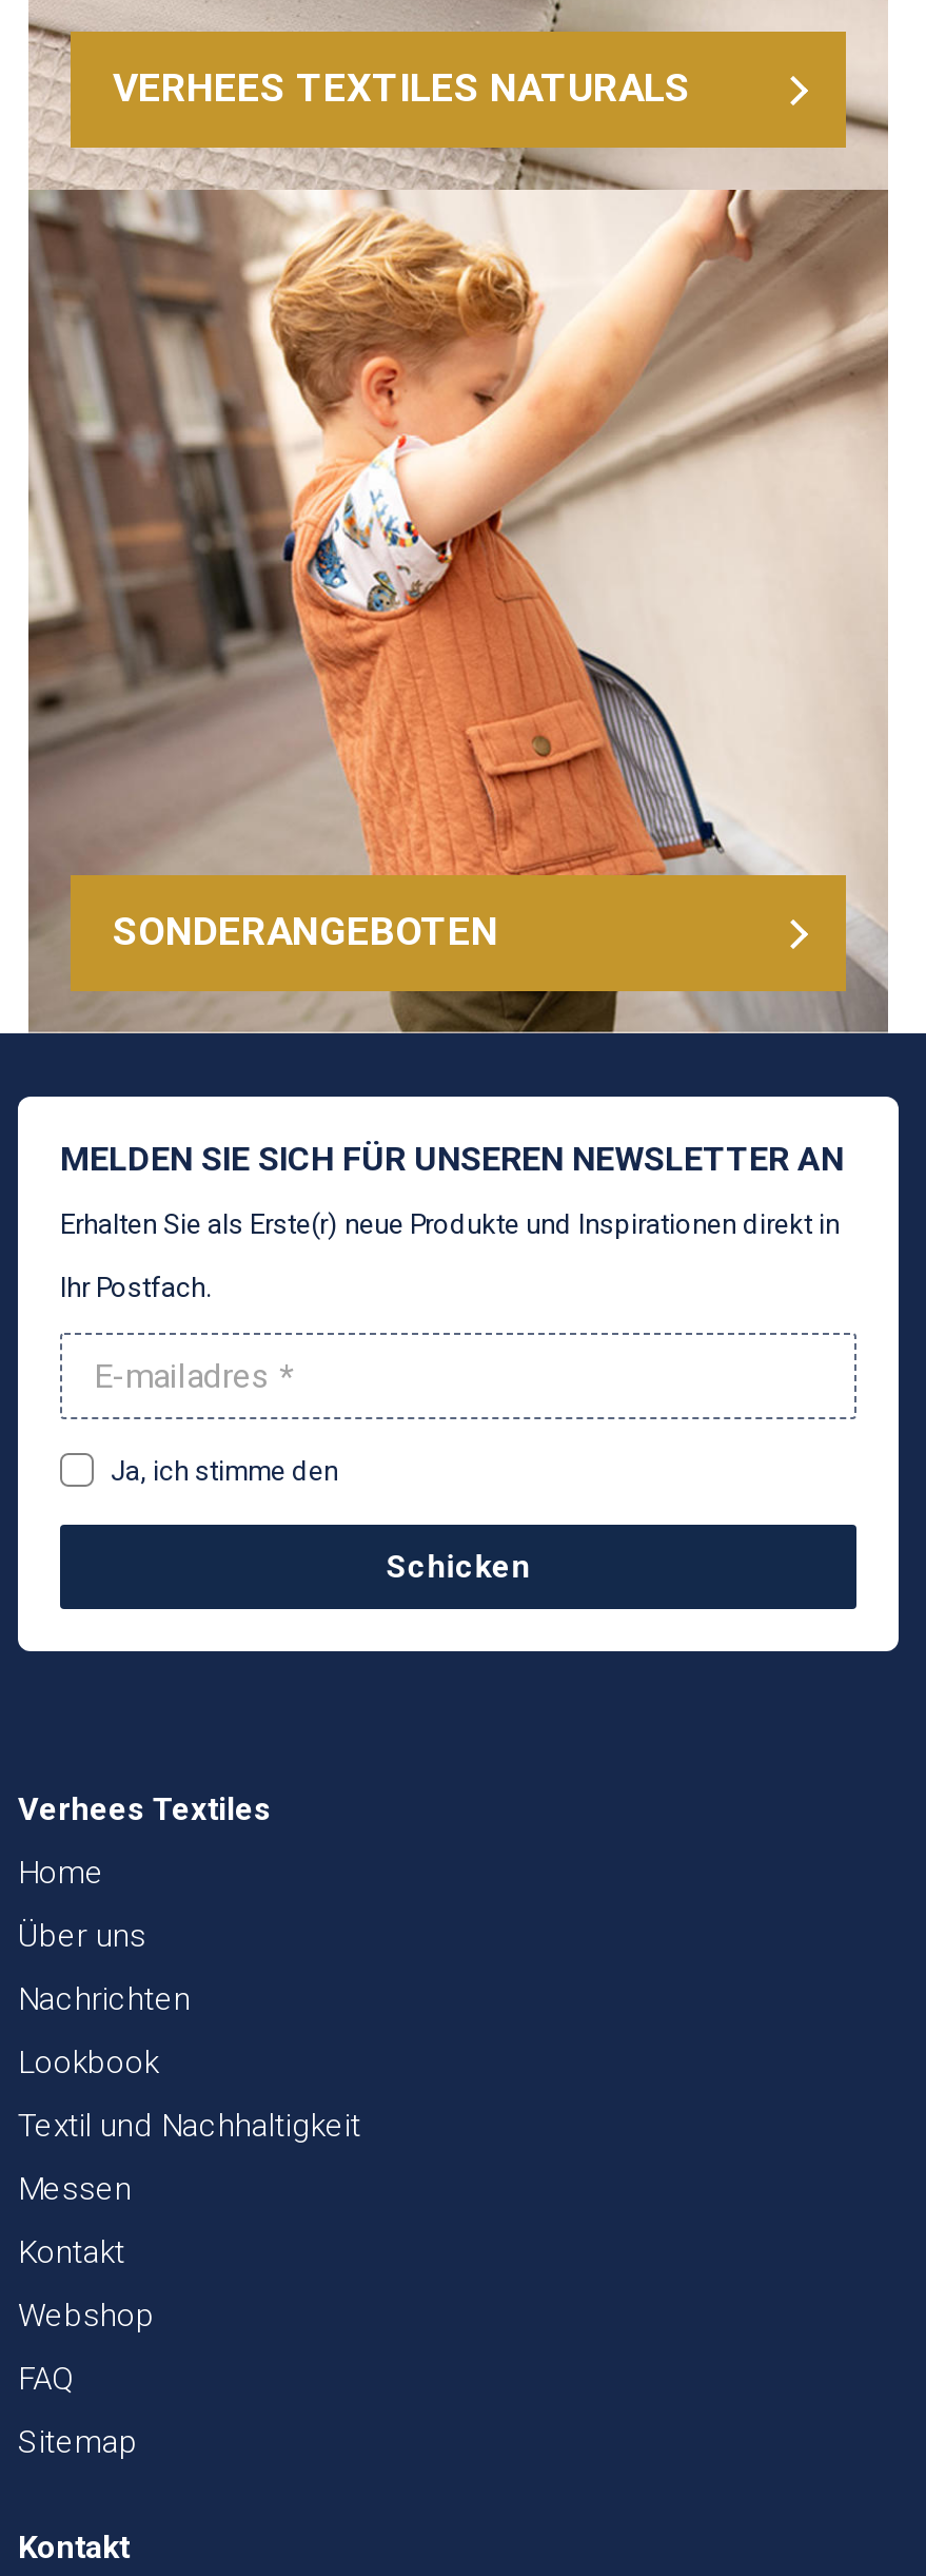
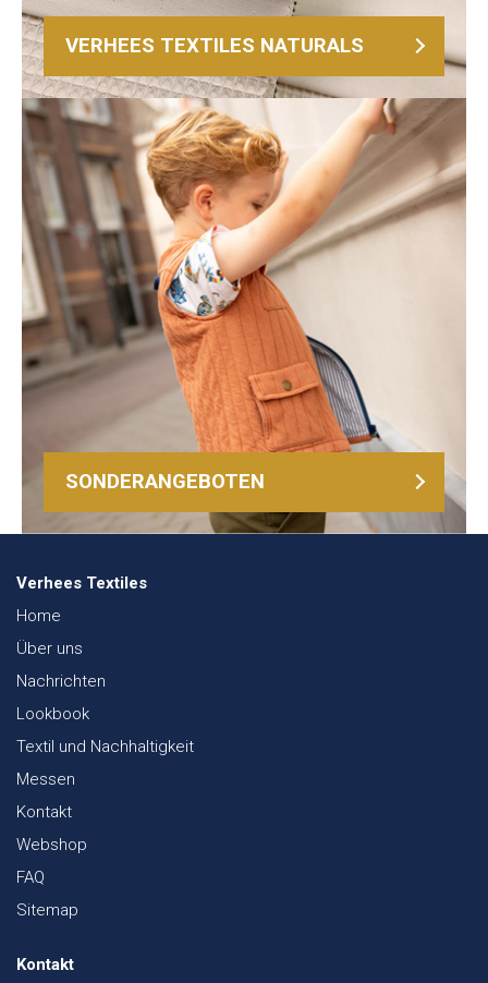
[16,1095,901,1653] [image] | MELDEN SIE SICH FÜR UNSEREN NEWSLETTER AN | Erhalten Sie als Erste(r) neue Produkte und Inspirationen direkt in | Ihr Postfach. -> none
[111,1455,531,1585] Ja, ich stimme den | Schicken -> none

